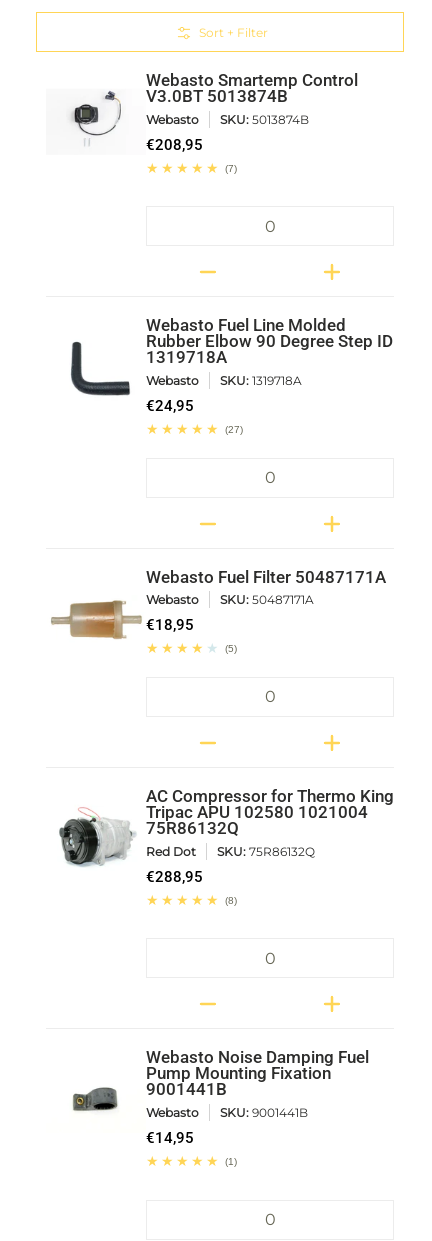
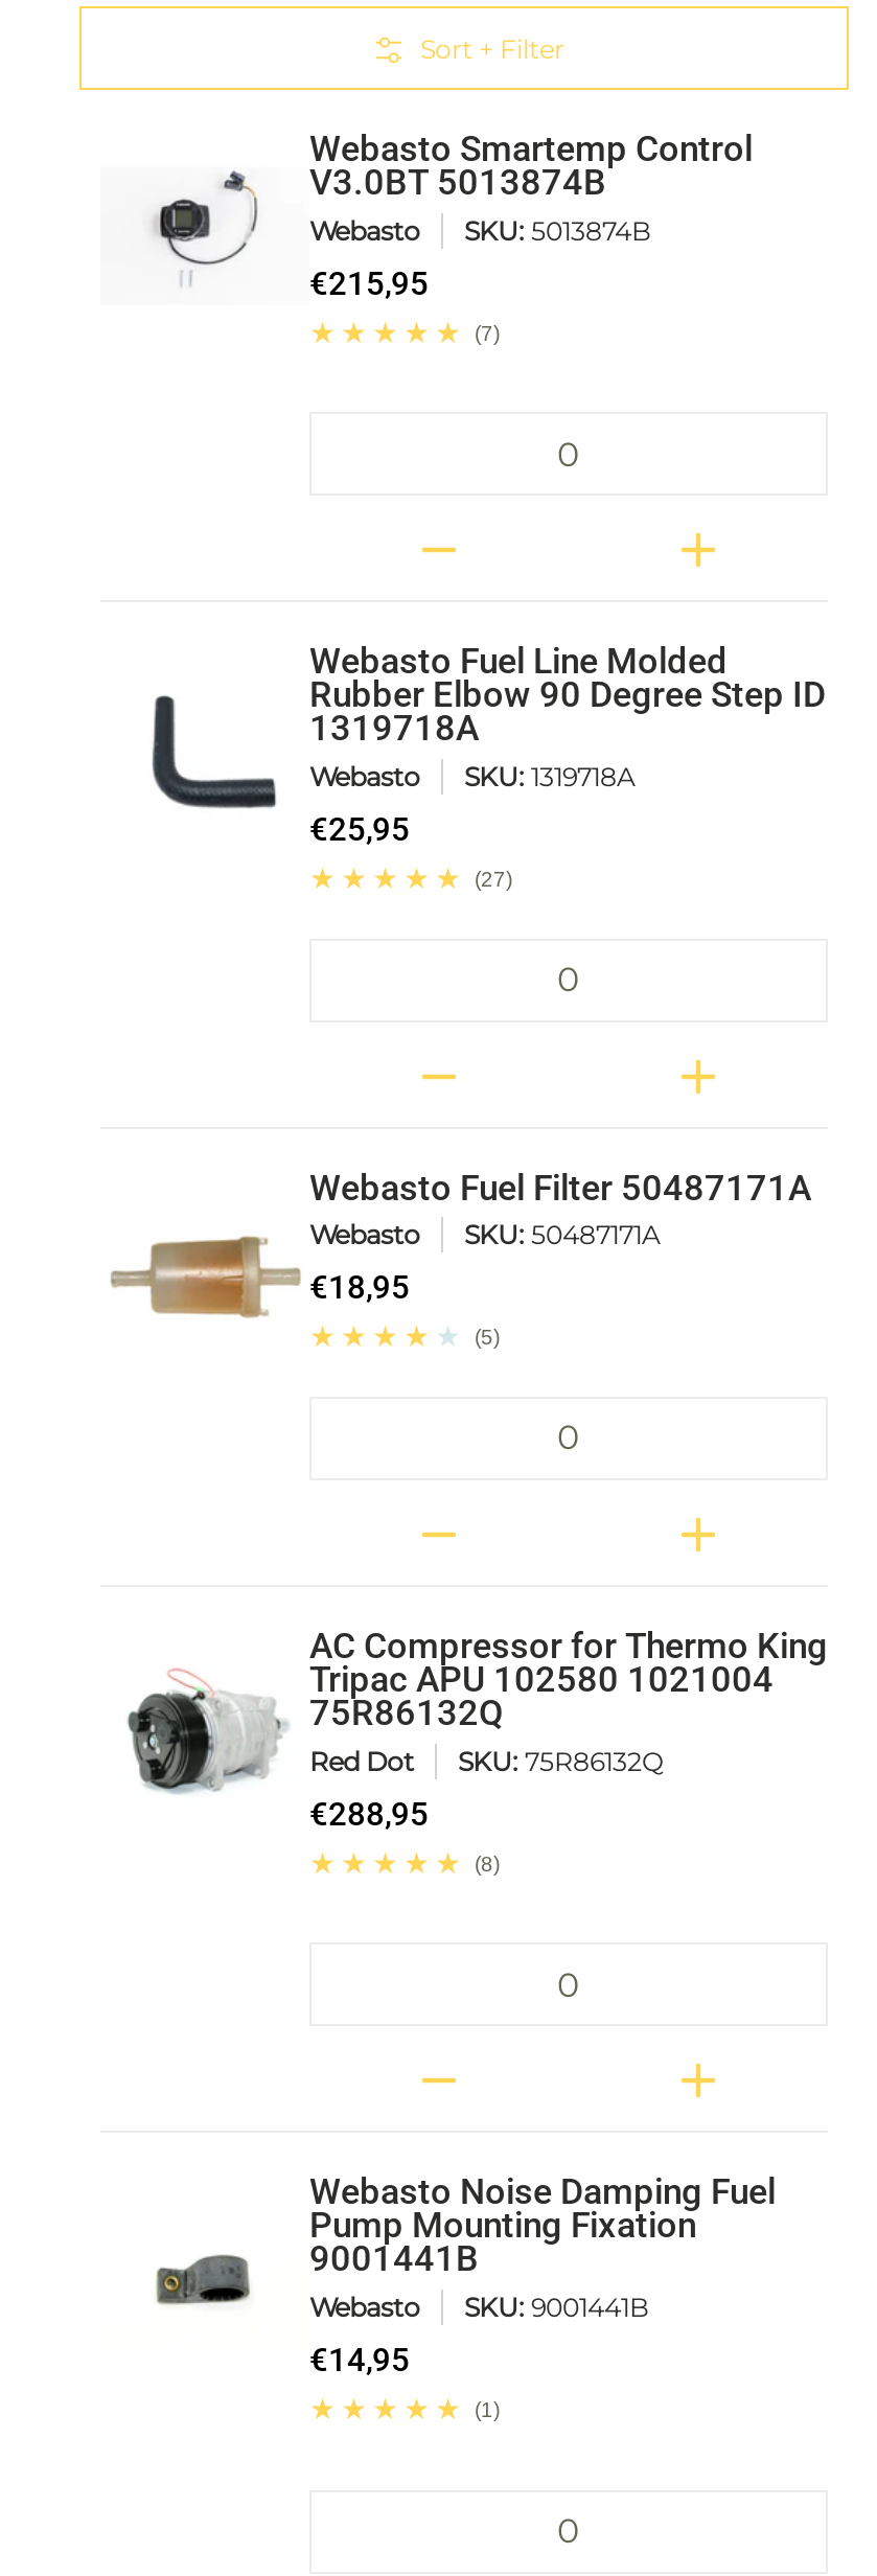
[146,136,203,154] €208,95 -> [309,265,429,303] €215,95
[146,397,194,415] €24,95 -> [309,811,410,849] €25,95

